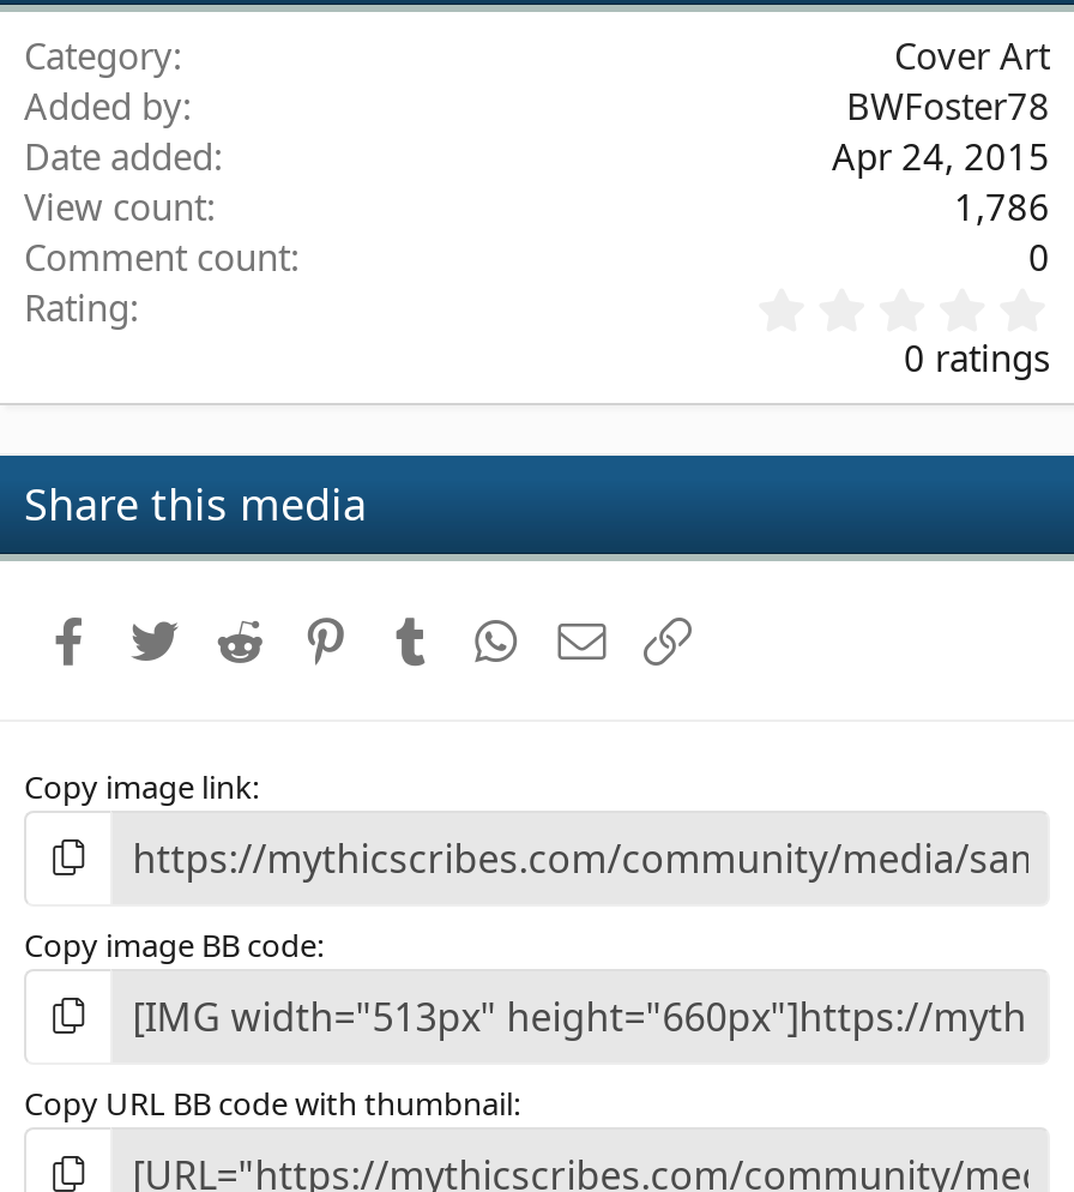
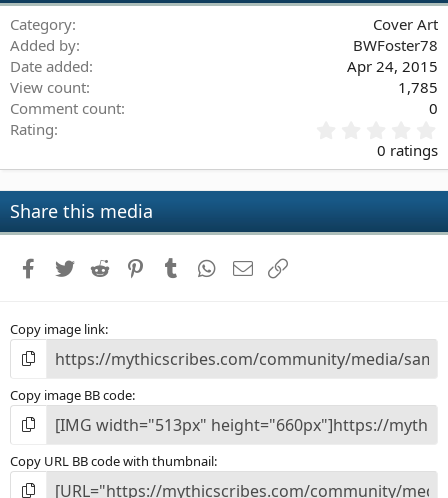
[954,183,1050,231] 1,786 -> [398,77,438,97] 1,785

